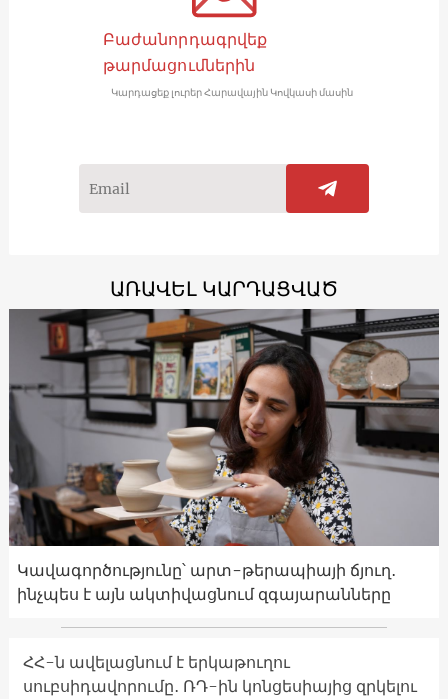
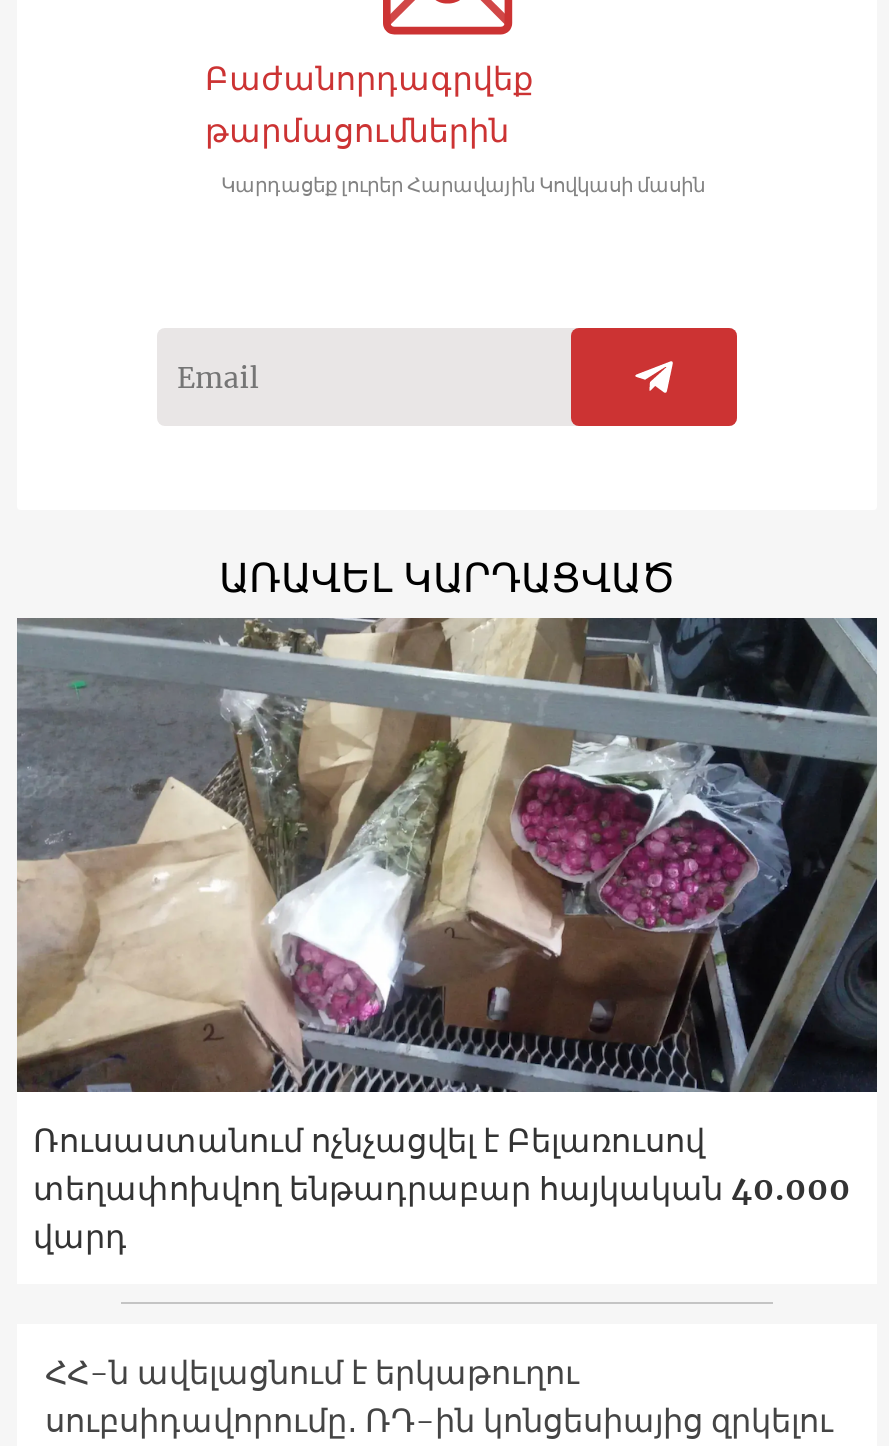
[9,308,439,604] [image] | Կավագործությունը՝ արտ-թերապիայի ճյուղ․ | ինչպես է այն ակտիվացնում զգայարանները -> [17,616,877,1256] [image] | Ռուսաստանում ոչնչացվել է Բելառուսով | տեղափոխվող ենթադրաբար հայկական 40.000 | վարդ

